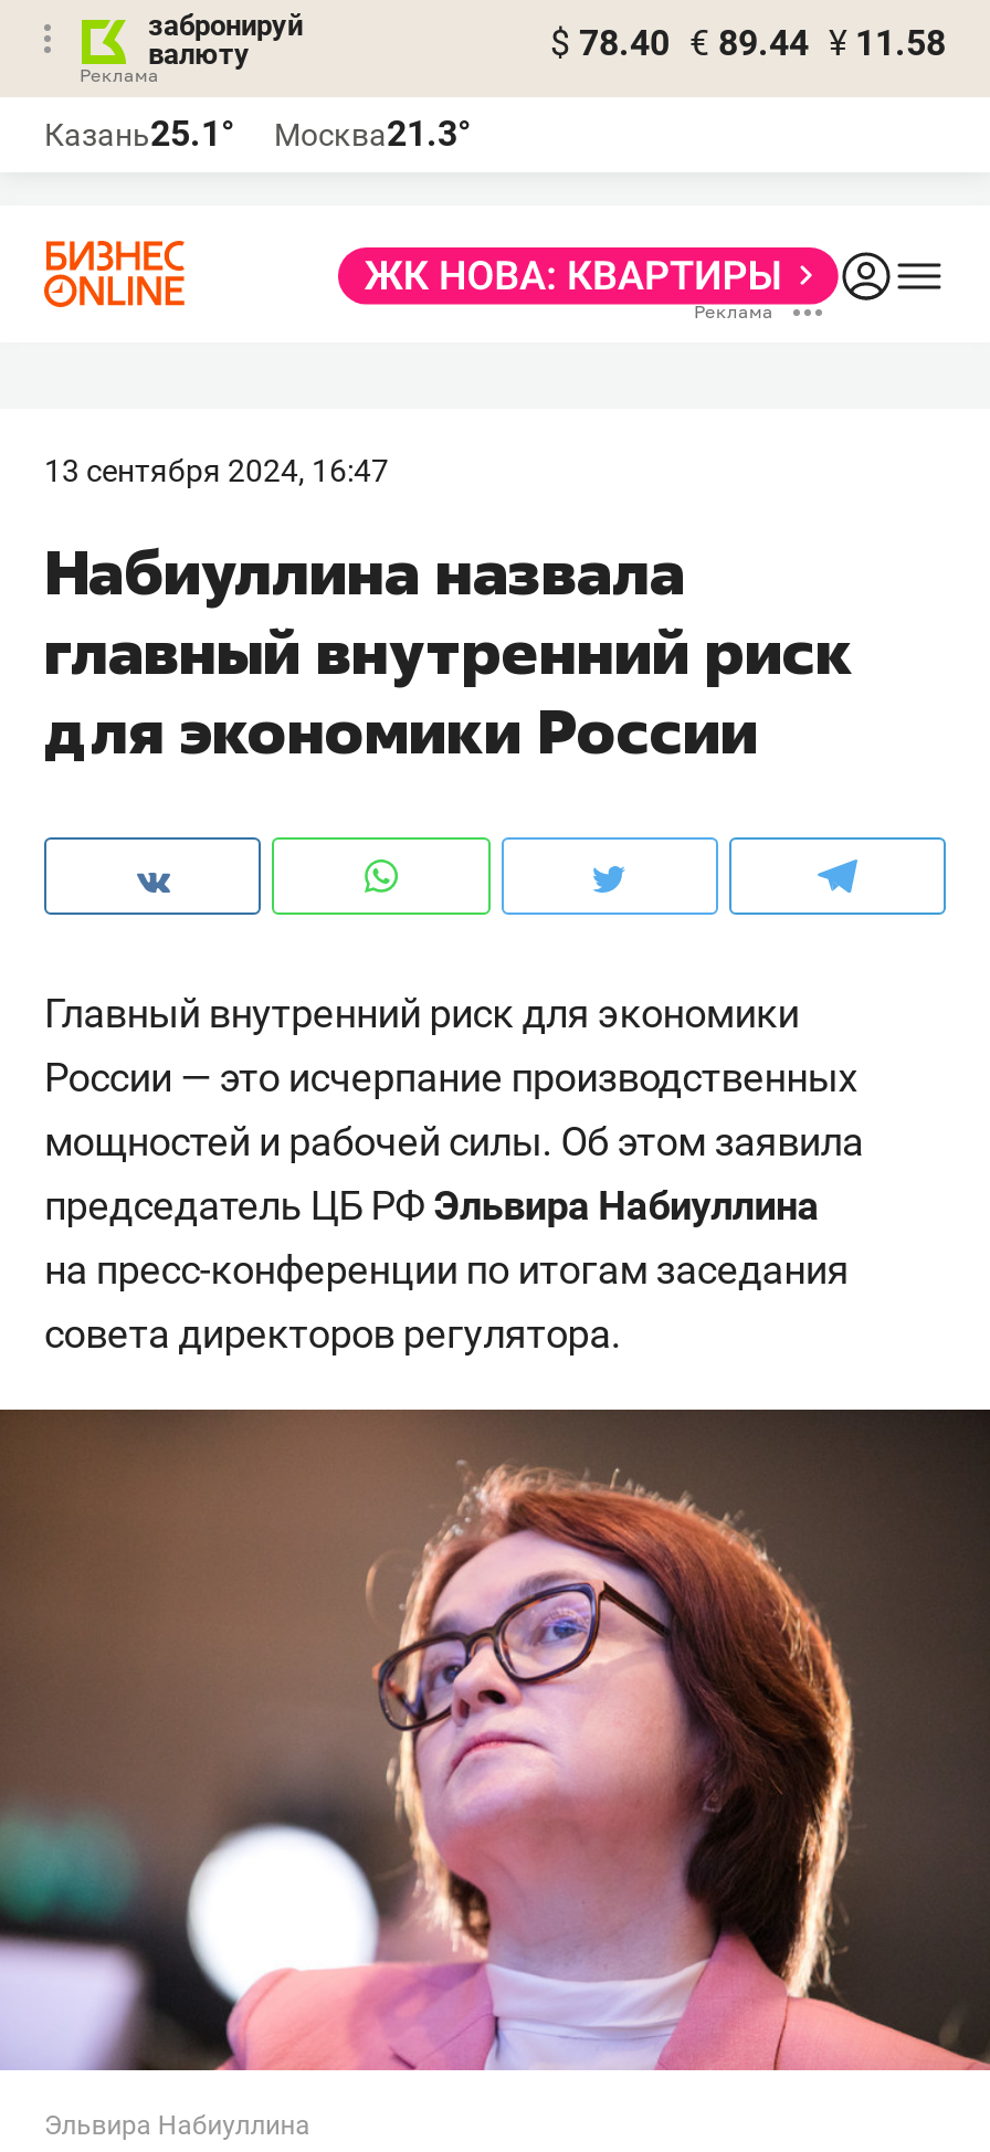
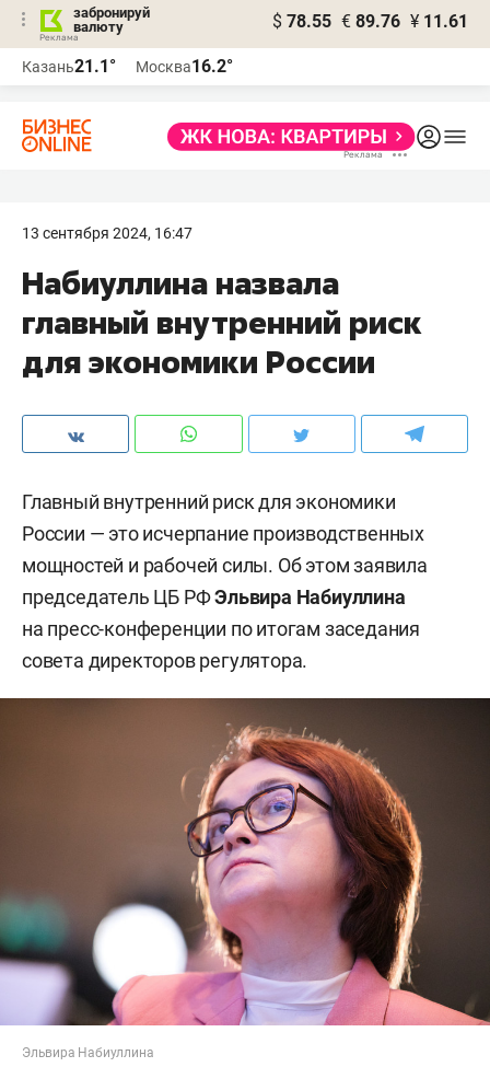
[550,22,946,64] $ 78.40 € 89.44 ¥ 11.58 -> [272,11,468,32] $ 78.55 € 89.76 ¥ 11.61
[44,113,234,155] Казань25.1° -> [22,56,116,77] Казань21.1°
[274,113,471,155] Москва21.3° -> [136,56,233,77] Москва16.2°

